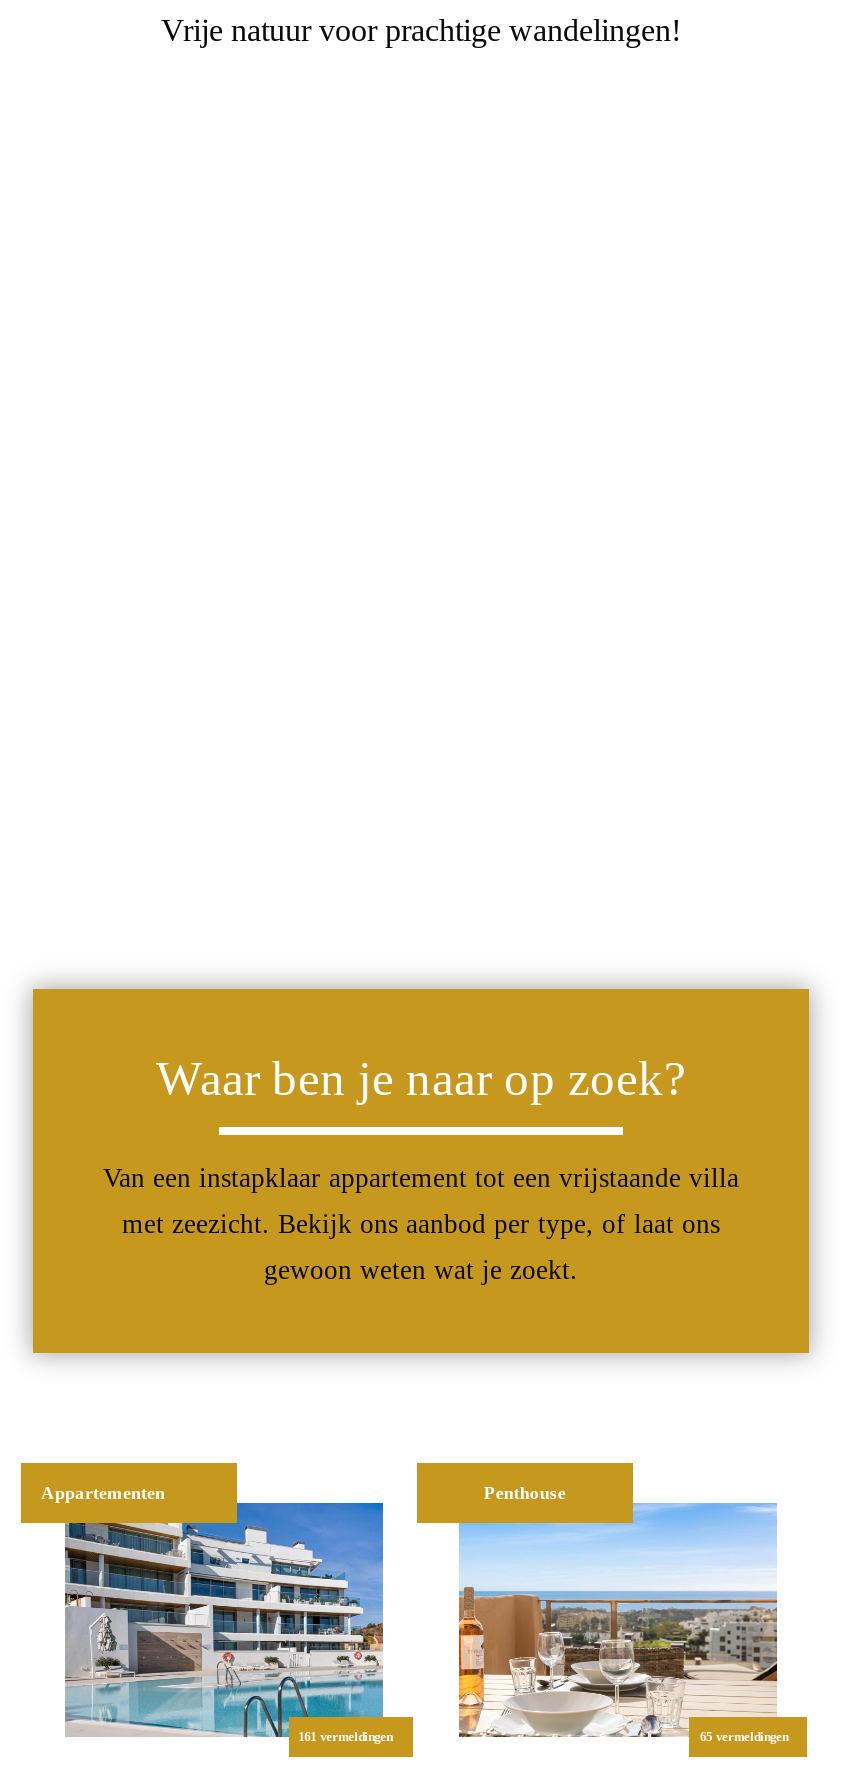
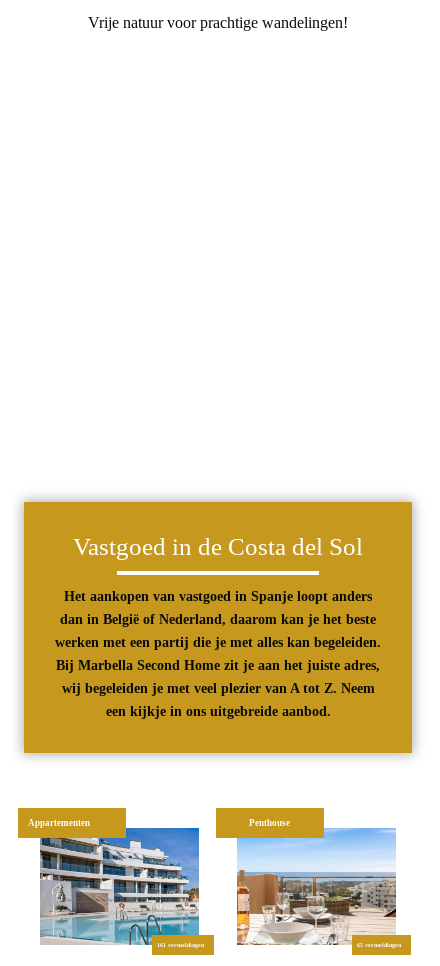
[103,1052,739,1286] Waar ben je naar op zoek? | Van een instapklaar appartement tot een vrijstaande villa | met zeezicht. Bekijk ons aanbod per type, of laat ons | gewoon weten wat je zoekt. -> [55,533,381,719] Vastgoed in de Costa del Sol | Het aankopen van vastgoed in Spanje loopt anders | dan in België of Nederland, daarom kan je het beste | werken met een partij die je met alles kan begeleiden. | Bij Marbella Second Home zit je aan het juiste adres, | wij begeleiden je met veel plezier van A tot Z. Neem | een kijkje in ons uitgebreide aanbod.

